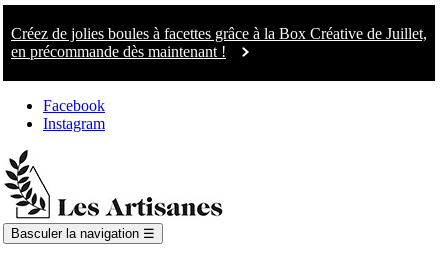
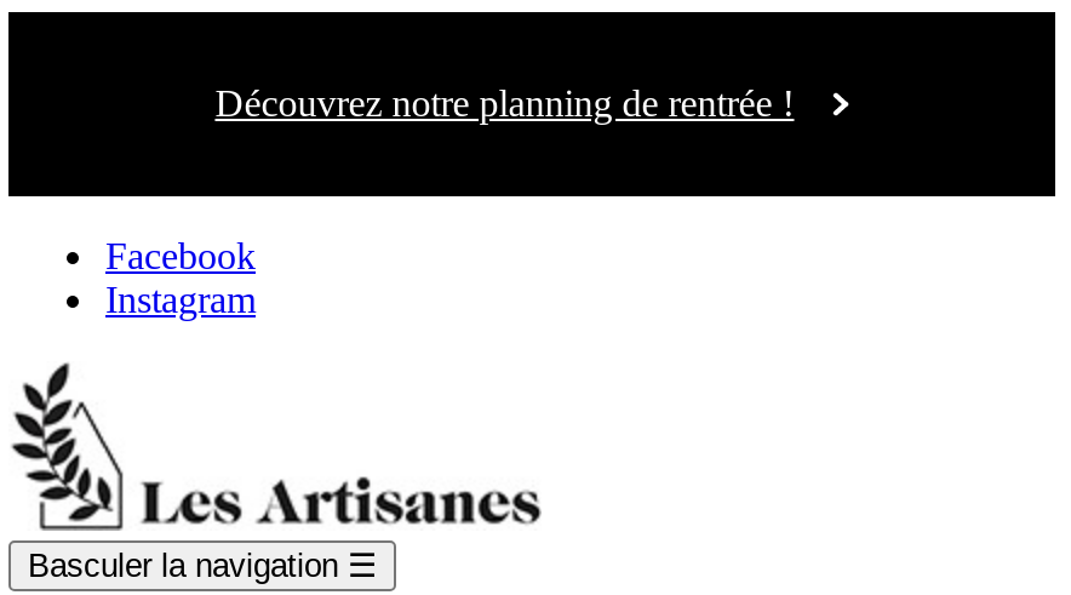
[11,25,427,60] Créez de jolies boules à facettes grâce à la Box Créative de Juillet, | en précommande dès maintenant ! -> [215,82,794,124] Découvrez notre planning de rentrée !

